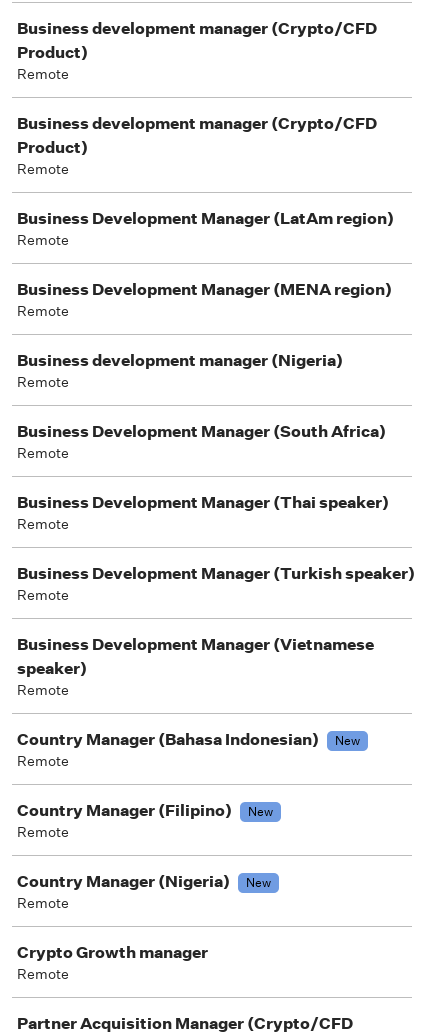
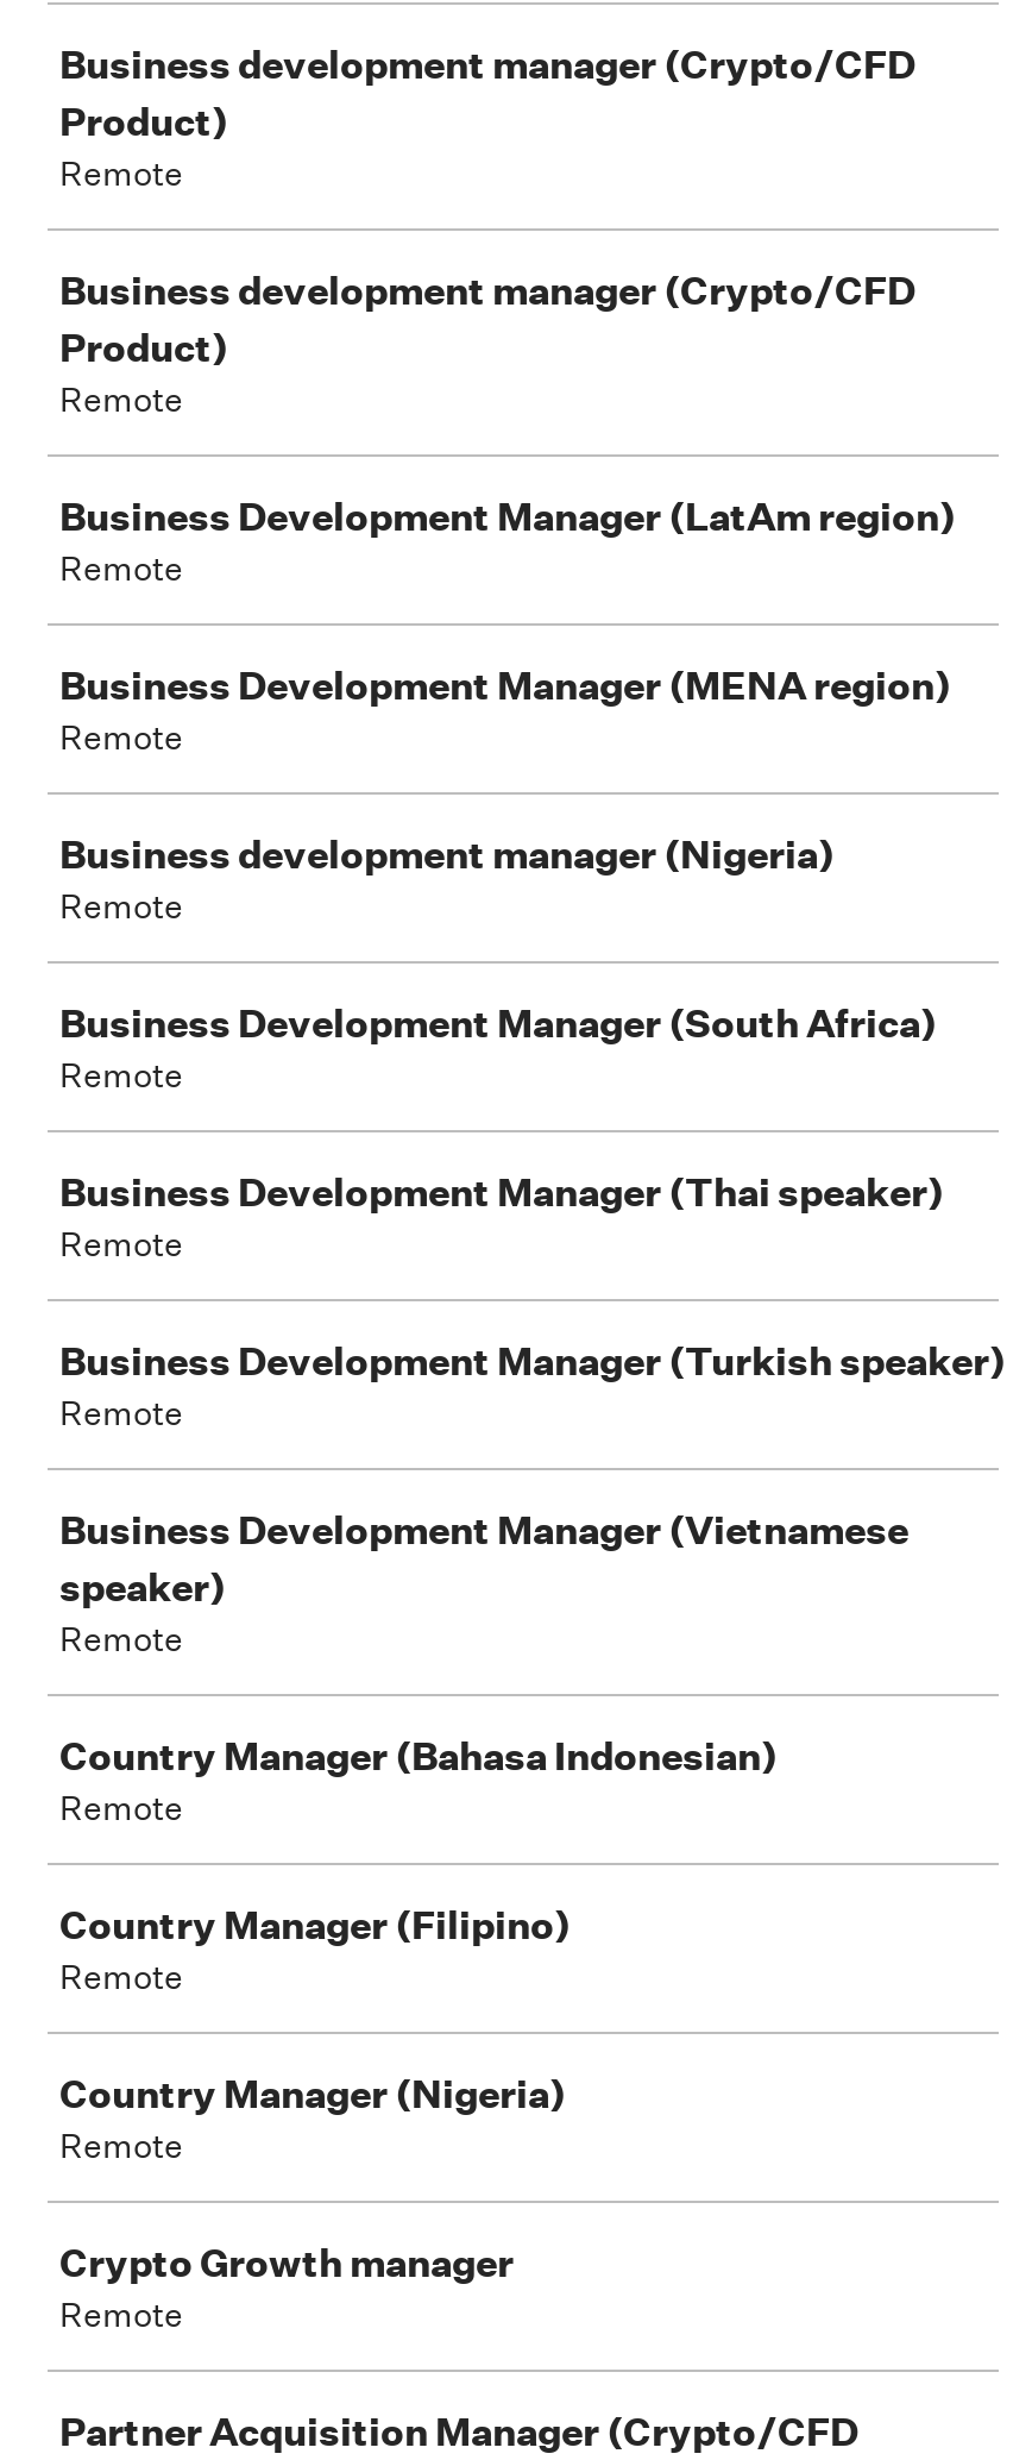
[335,732,360,749] New -> none
[248,803,273,820] New -> none
[246,874,271,891] New -> none

